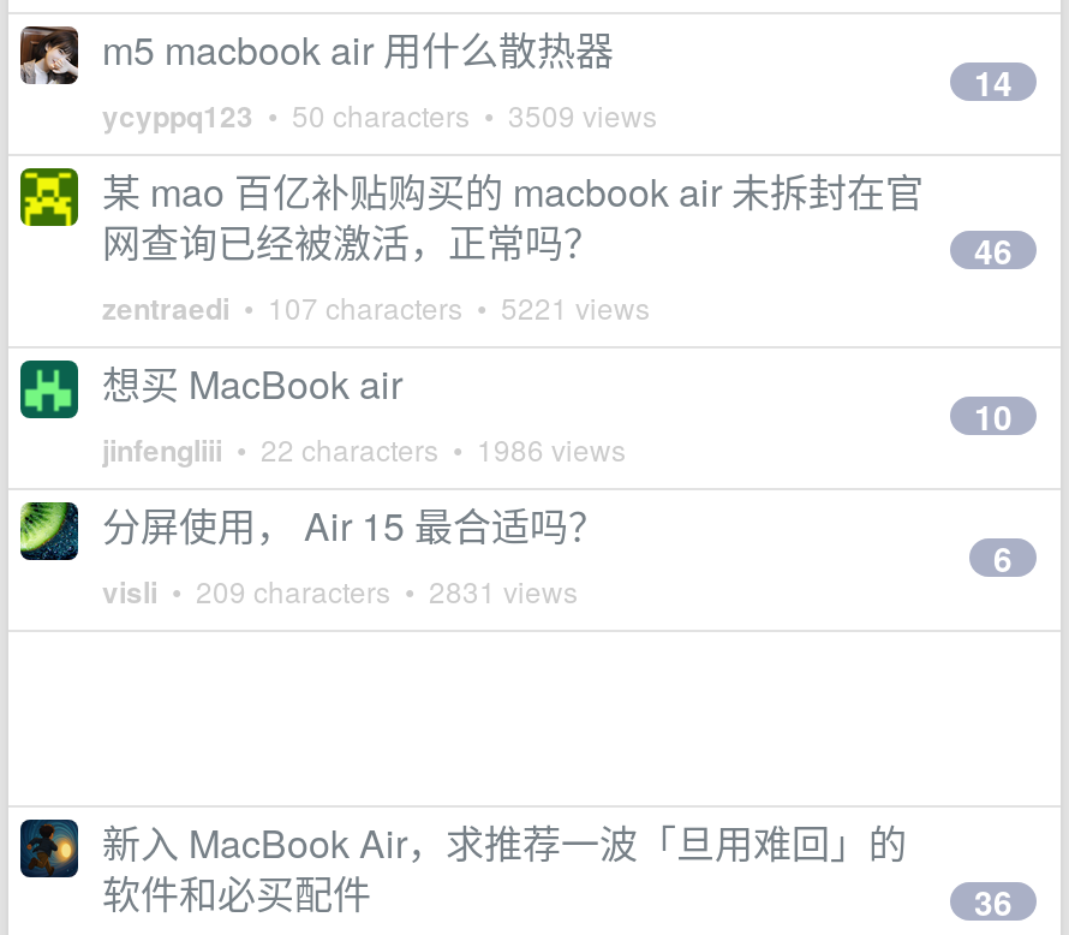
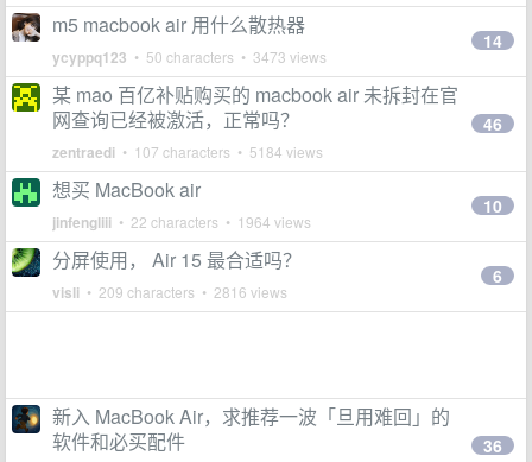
[102,94,657,137] ycyppq123 • 50 characters • 3509 views -> [52,46,327,68] ycyppq123 • 50 characters • 3473 views
[102,286,650,329] zentraedi • 107 characters • 5221 views -> [52,141,323,163] zentraedi • 107 characters • 5184 views
[102,428,626,471] jinfengliii • 22 characters • 1986 views -> [52,211,311,233] jinfengliii • 22 characters • 1964 views
[102,570,578,613] visli • 209 characters • 2831 views -> [52,281,287,303] visli • 209 characters • 2816 views

